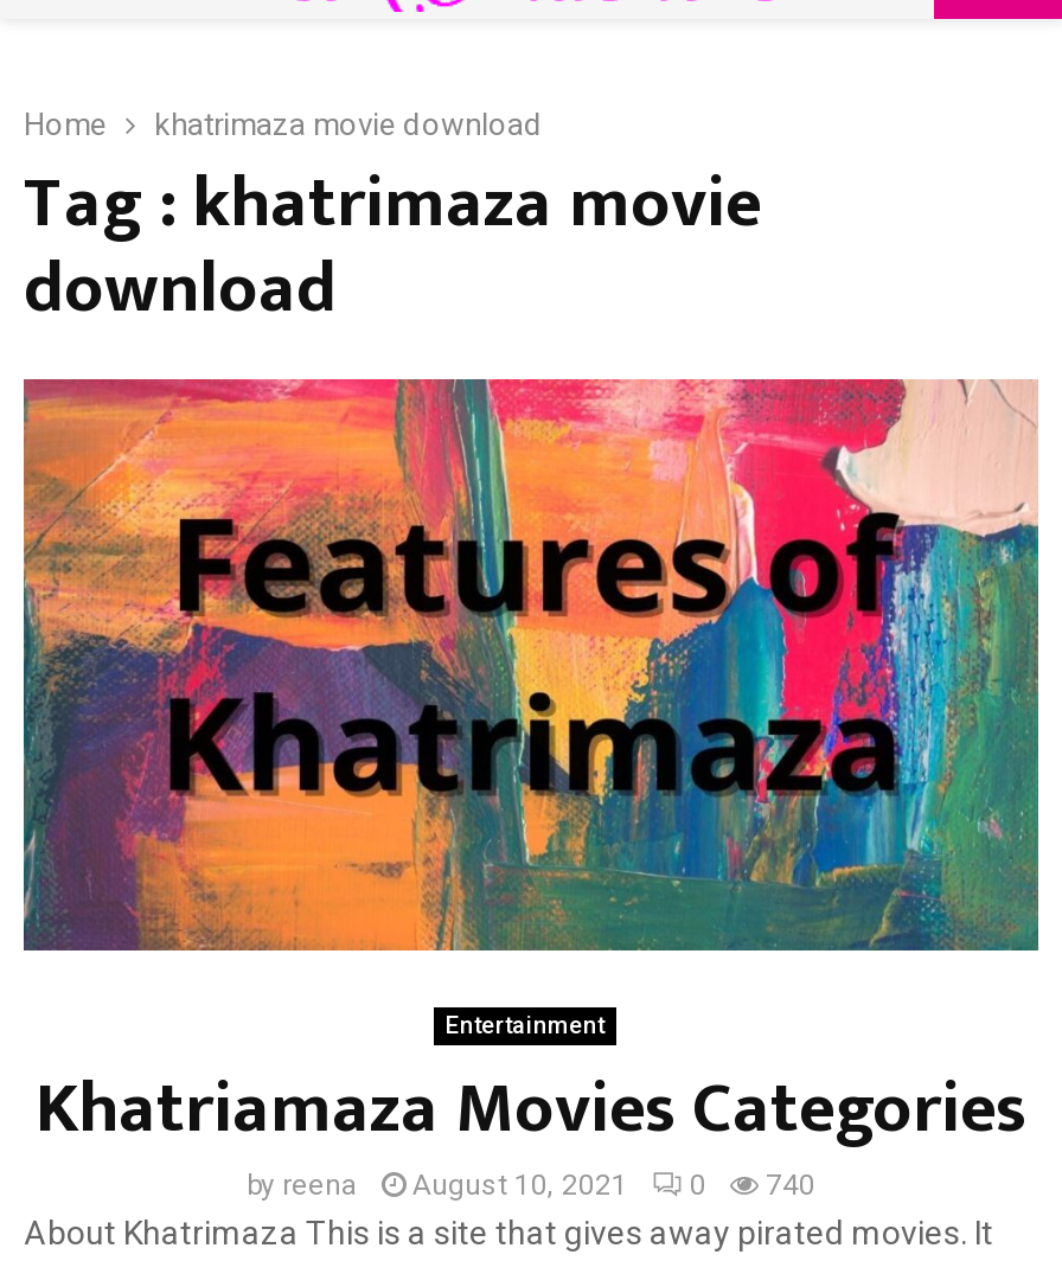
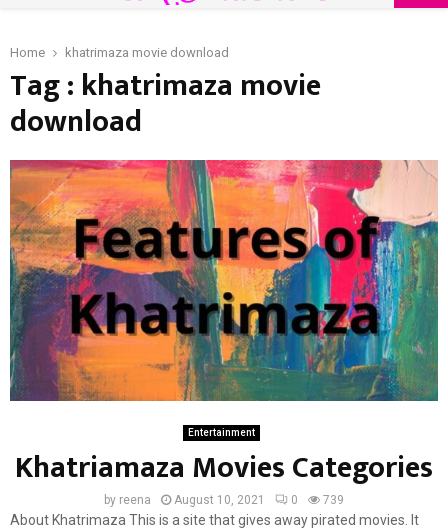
[247,1168,815,1201] by reena August 10, 2021 0 740 -> [104,493,344,507] by reena August 10, 2021 0 739

